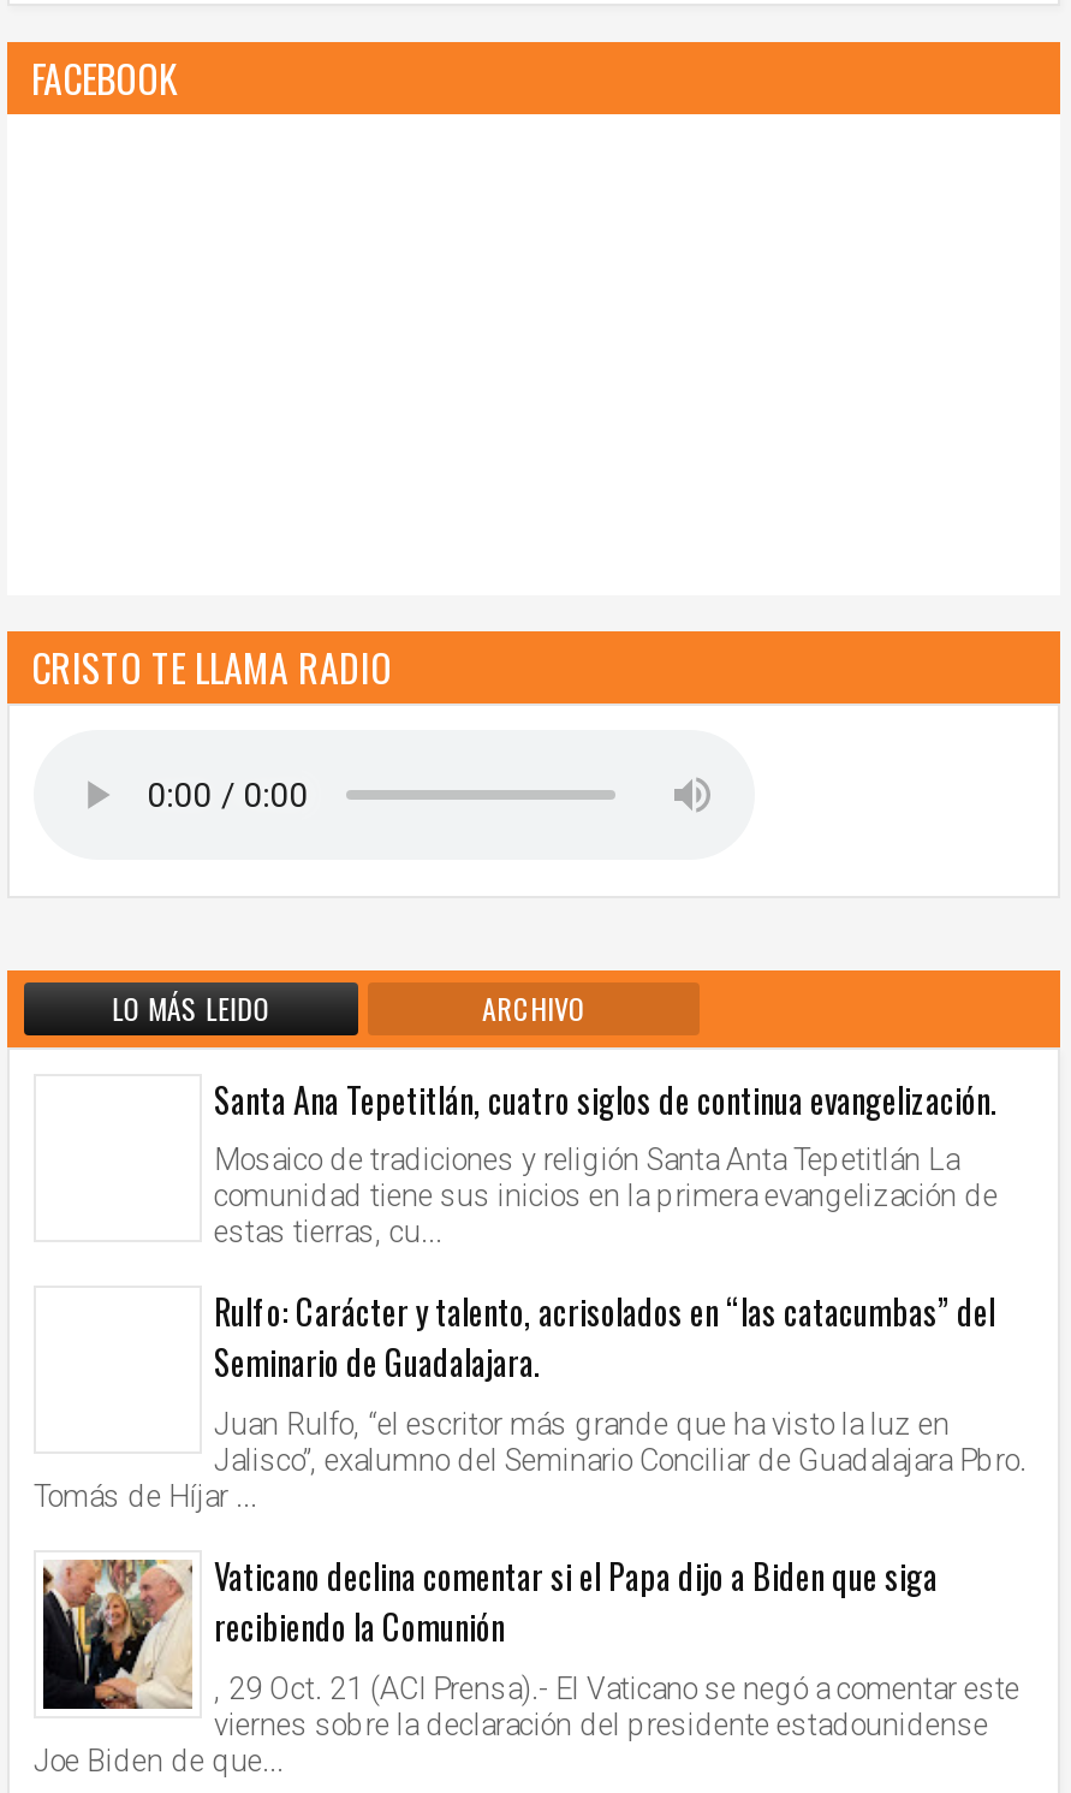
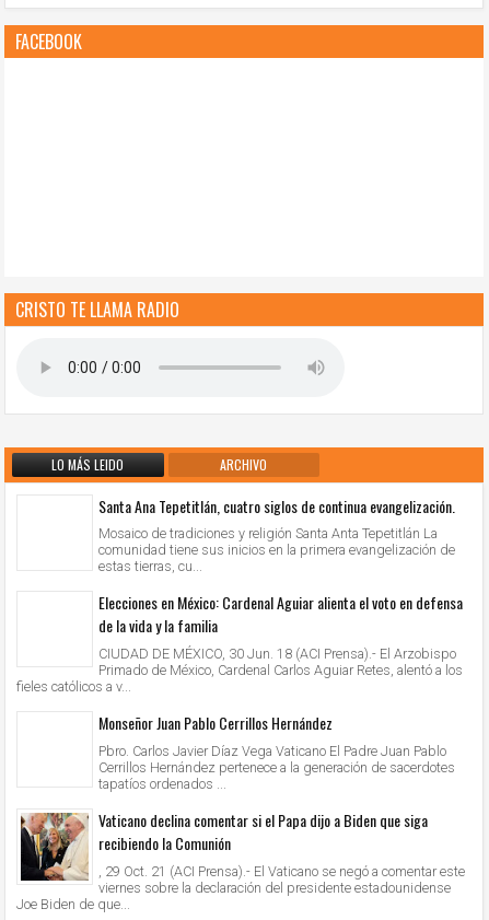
[34,1286,1027,1514] Rulfo: Carácter y talento, acrisolados en “las catacumbas” del | Seminario de Guadalajara. | Juan Rulfo, “el escritor más grande que ha visto la luz en | Jalisco”, exalumno del Seminario Conciliar de Guadalajara Pbro. | Tomás de Híjar ... -> [16,591,463,792] Elecciones en México: Cardenal Aguiar alienta el voto en defensa | de la vida y la familia | CIUDAD DE MÉXICO, 30 Jun. 18 (ACI Prensa).- El Arzobispo | Primado de México, Cardenal Carlos Aguiar Retes, alentó a los | fieles católicos a v... | Monseñor Juan Pablo Cerrillos Hernández | Pbro. Carlos Javier Díaz Vega Vaticano El Padre Juan Pablo | Cerrillos Hernández pertenece a la generación de sacerdotes | tapatíos ordenados ...

